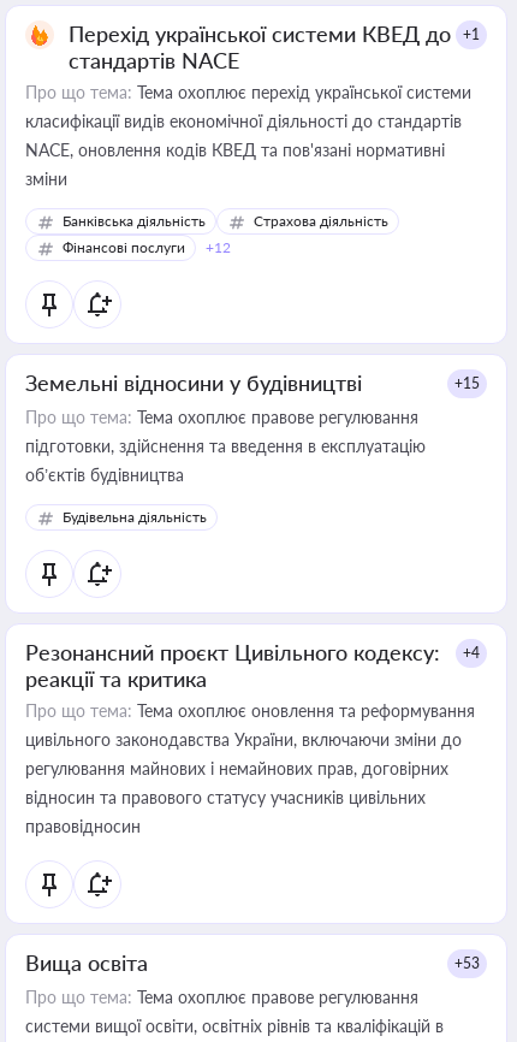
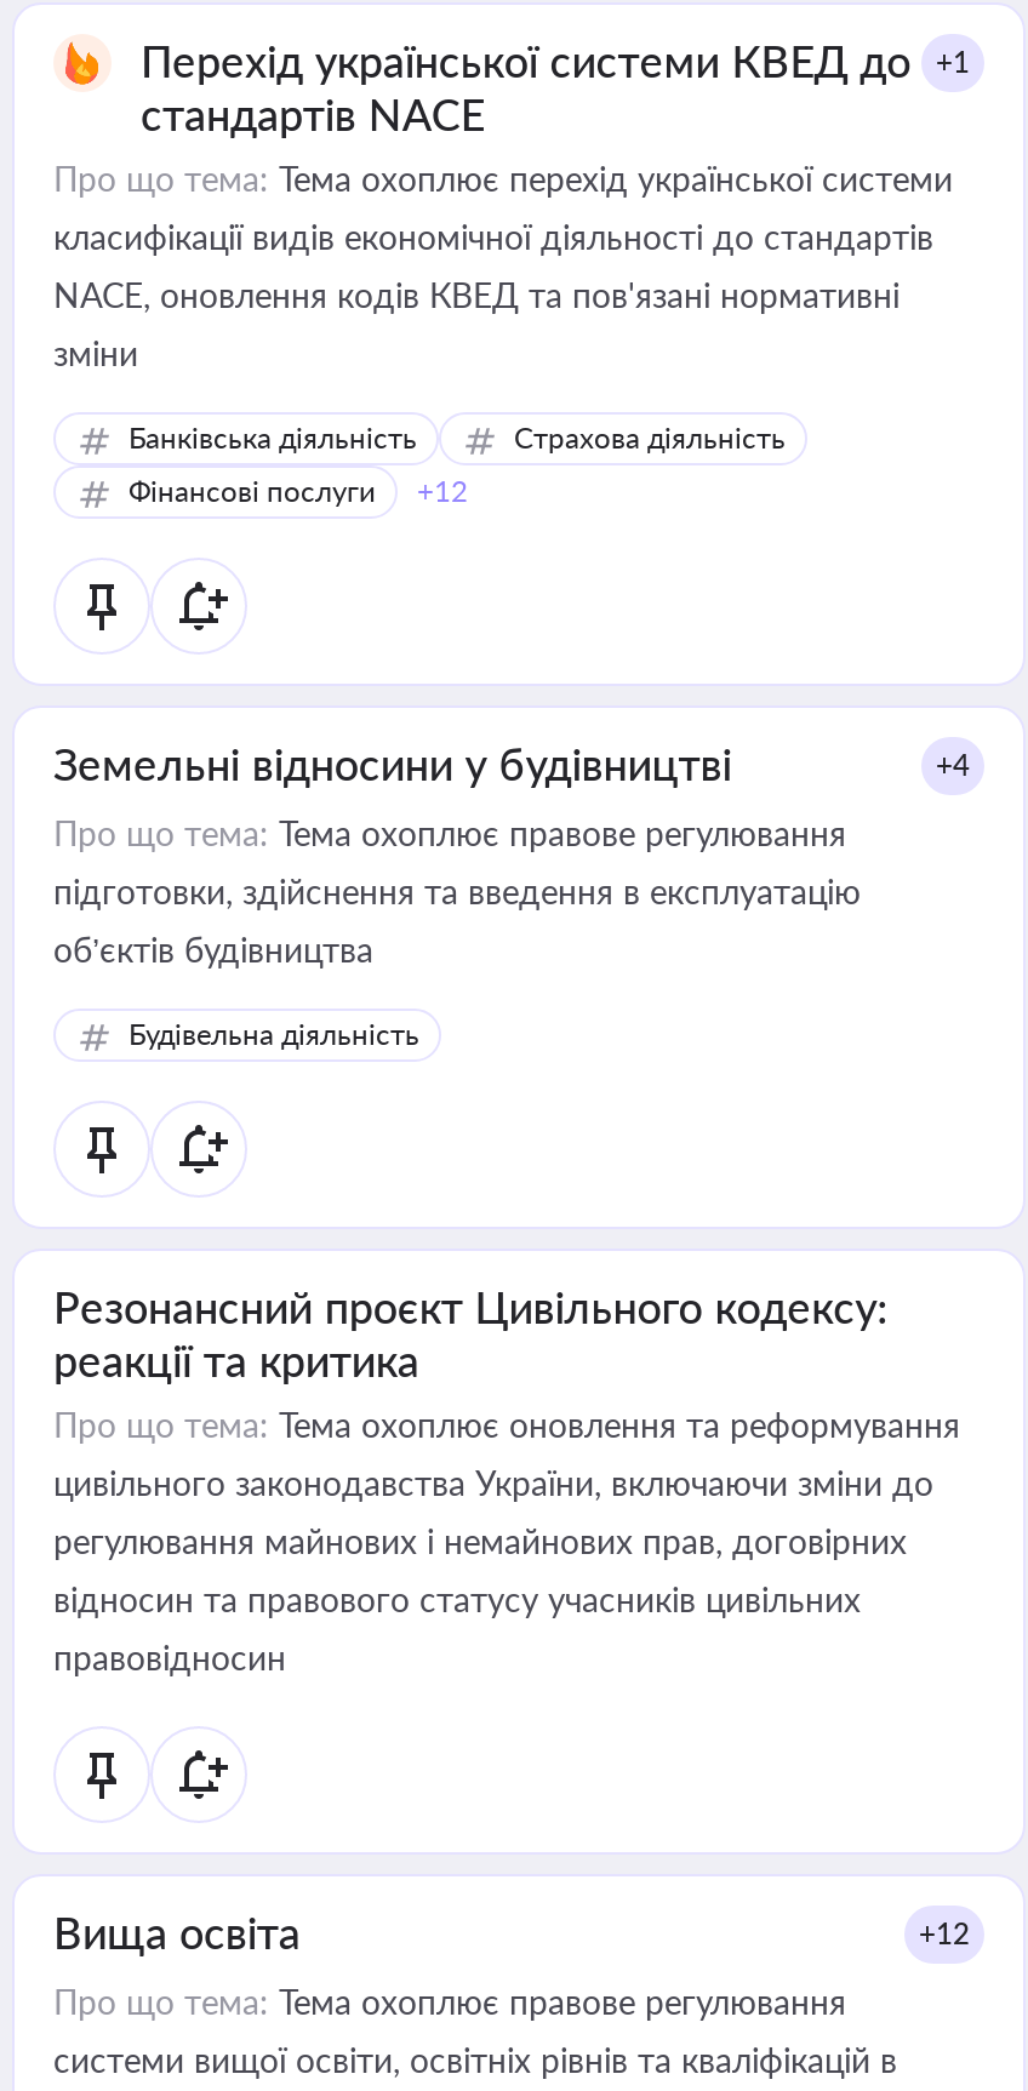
[454,374,480,392] +15 -> [936,747,970,783] +4
[463,644,480,662] +4 -> none
[454,954,480,972] +53 -> [919,1915,970,1952] +12

